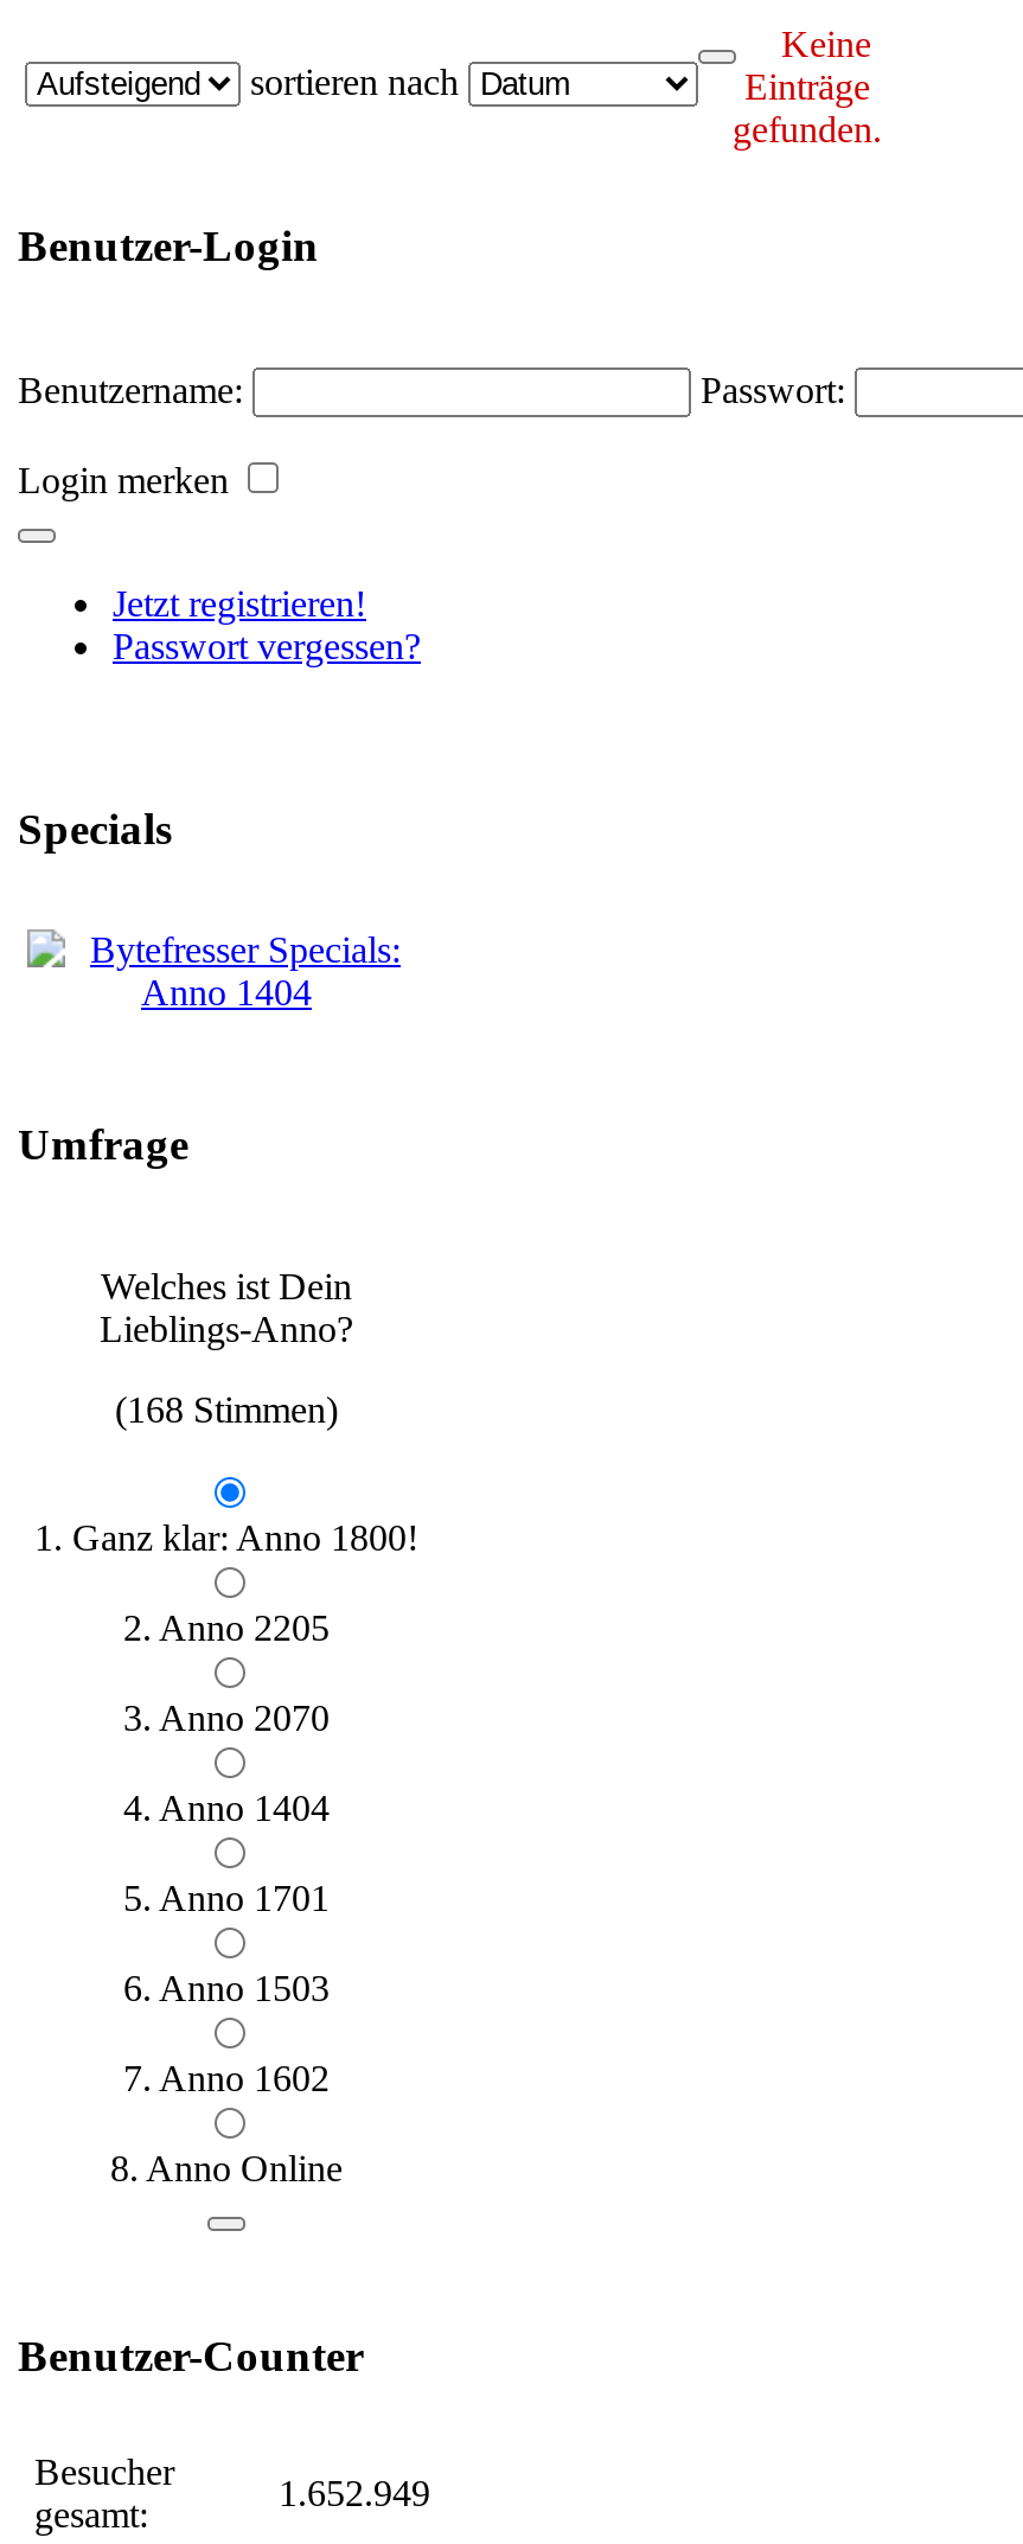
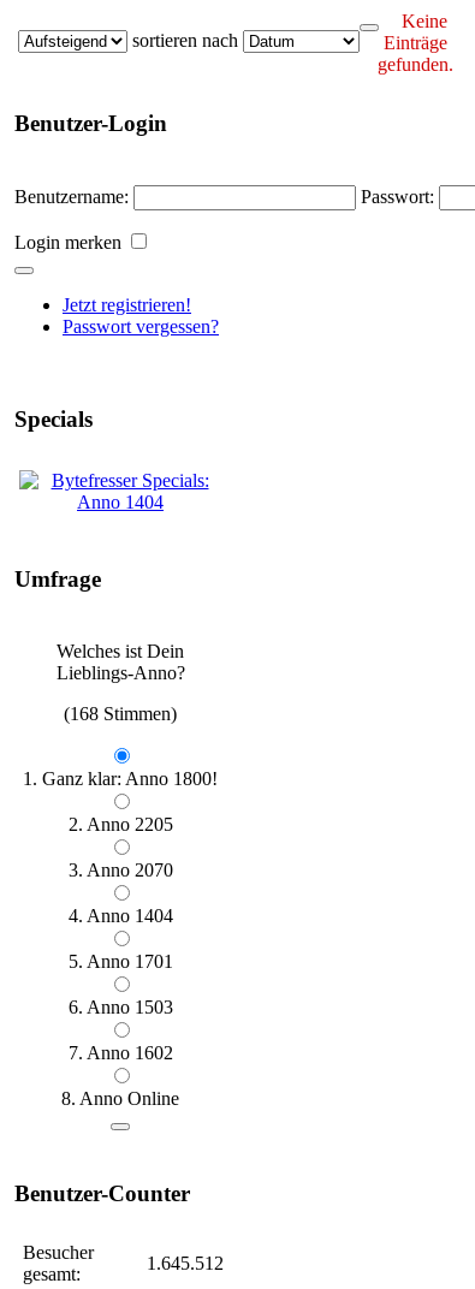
[279,2473,430,2513] 1.652.949 -> [147,1253,224,1273] 1.645.512

